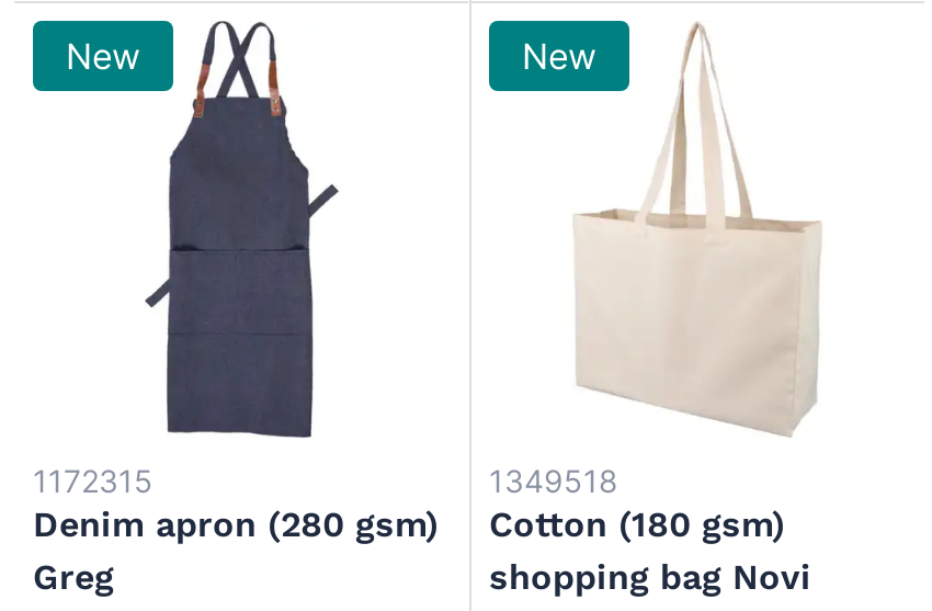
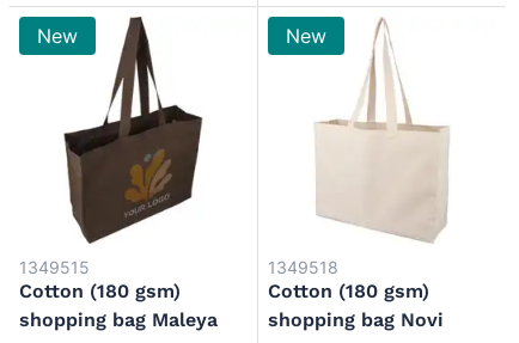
[33,19,439,598] [image] | 1172315 | Denim apron (280 gsm) | Greg -> [19,16,218,331] [image] | 1349515 | Cotton (180 gsm) | shopping bag Maleya

